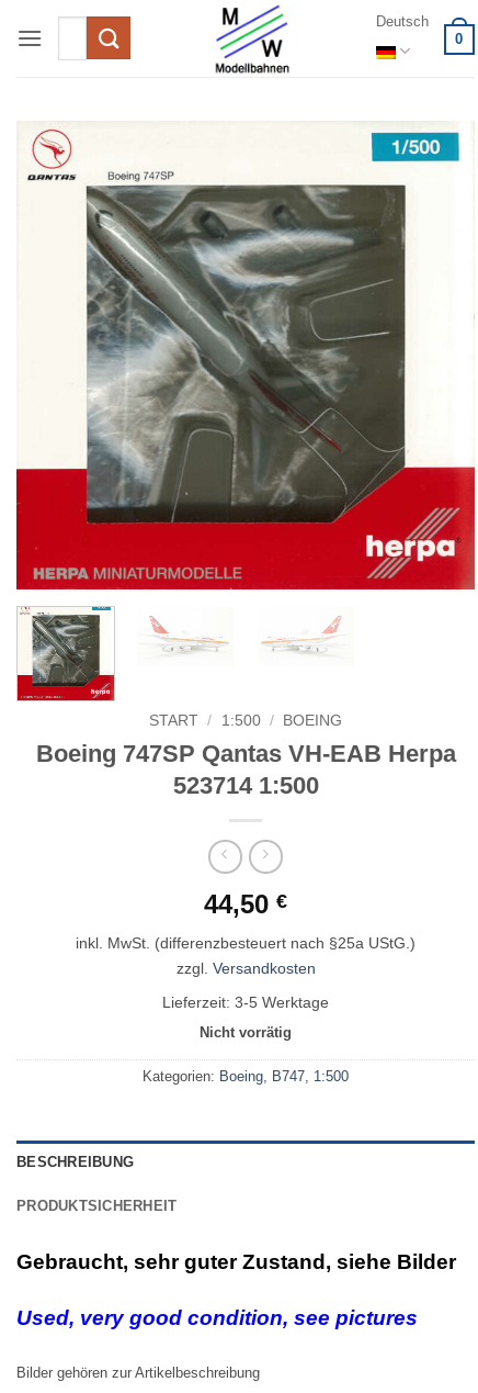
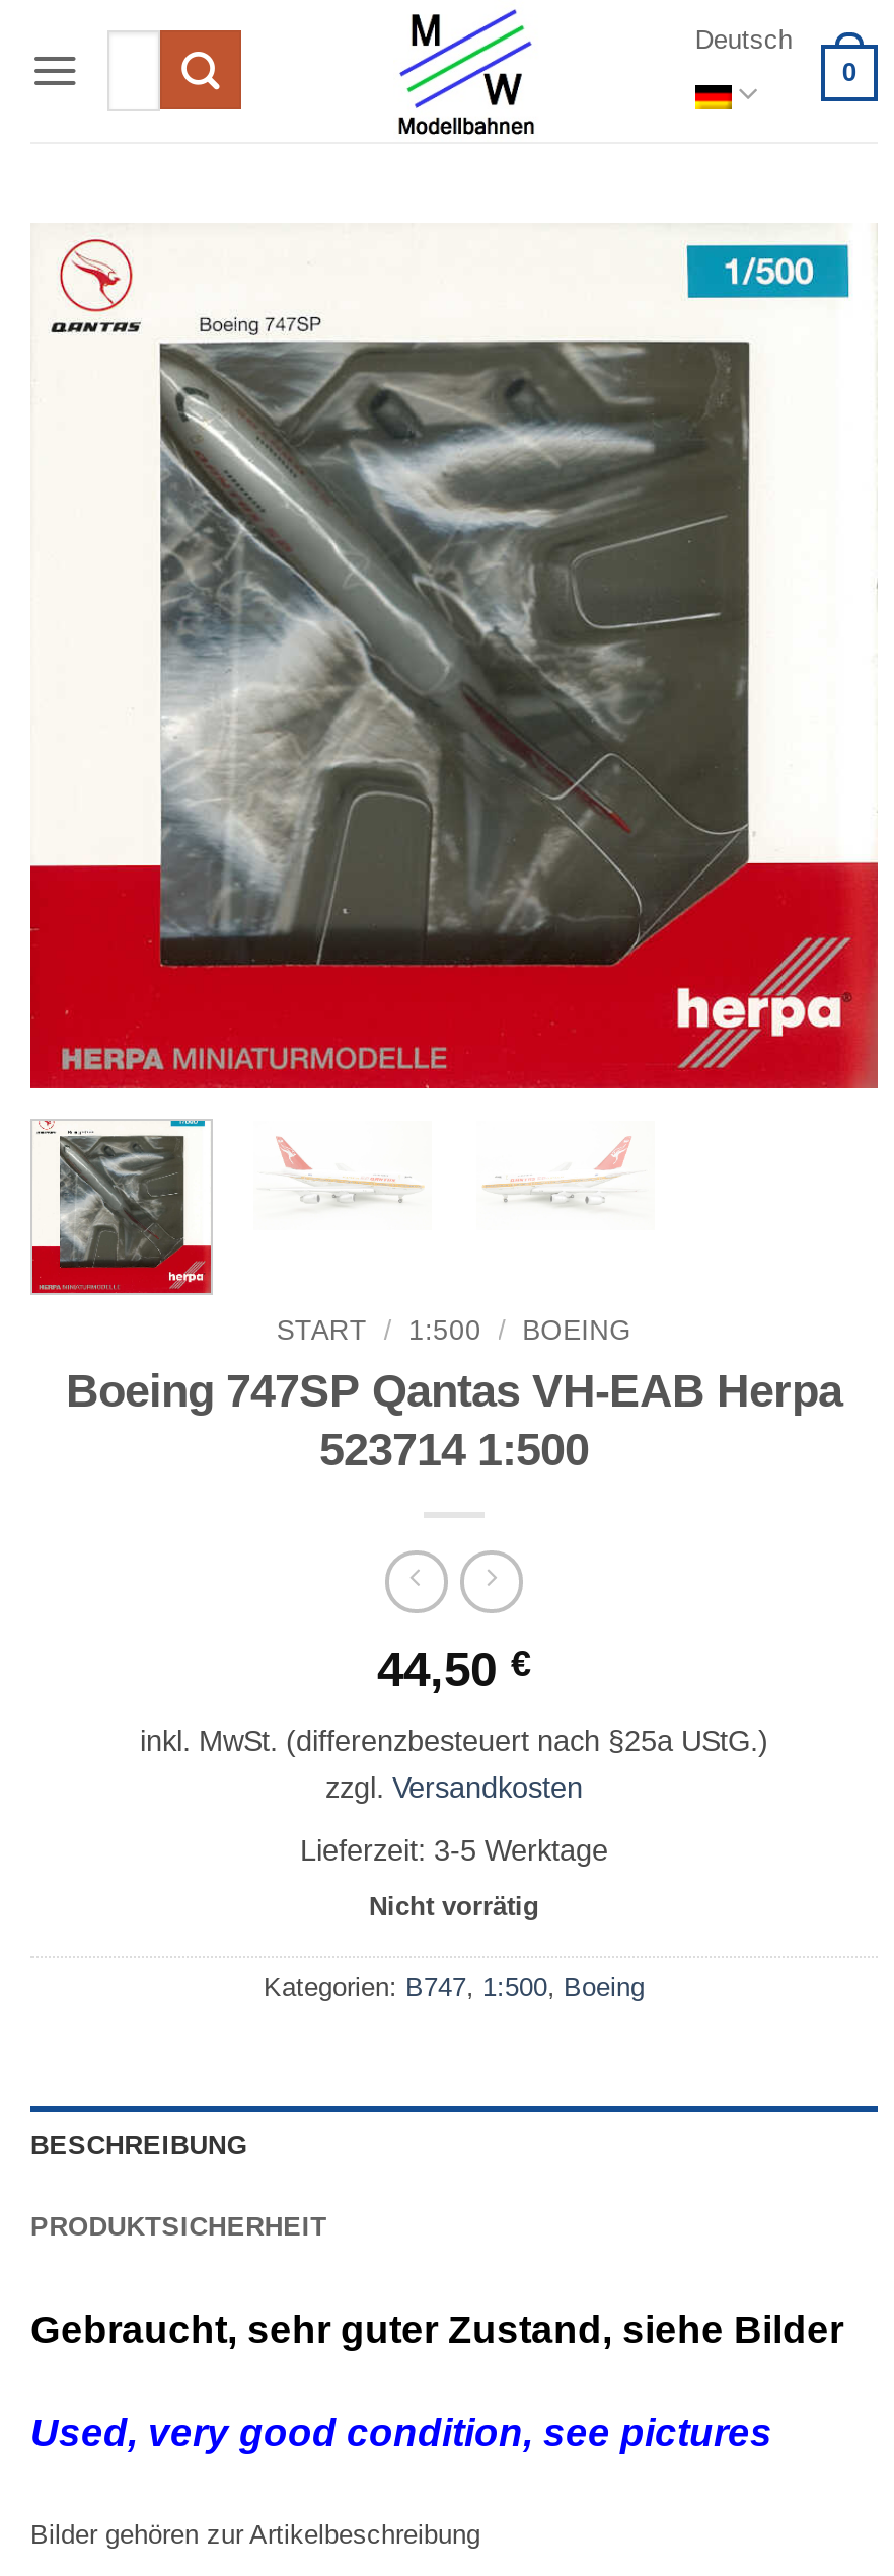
[143,1068,349,1085] Kategorien: Boeing, B747, 1:500 -> [264,1973,645,2003] Kategorien: B747, 1:500, Boeing

